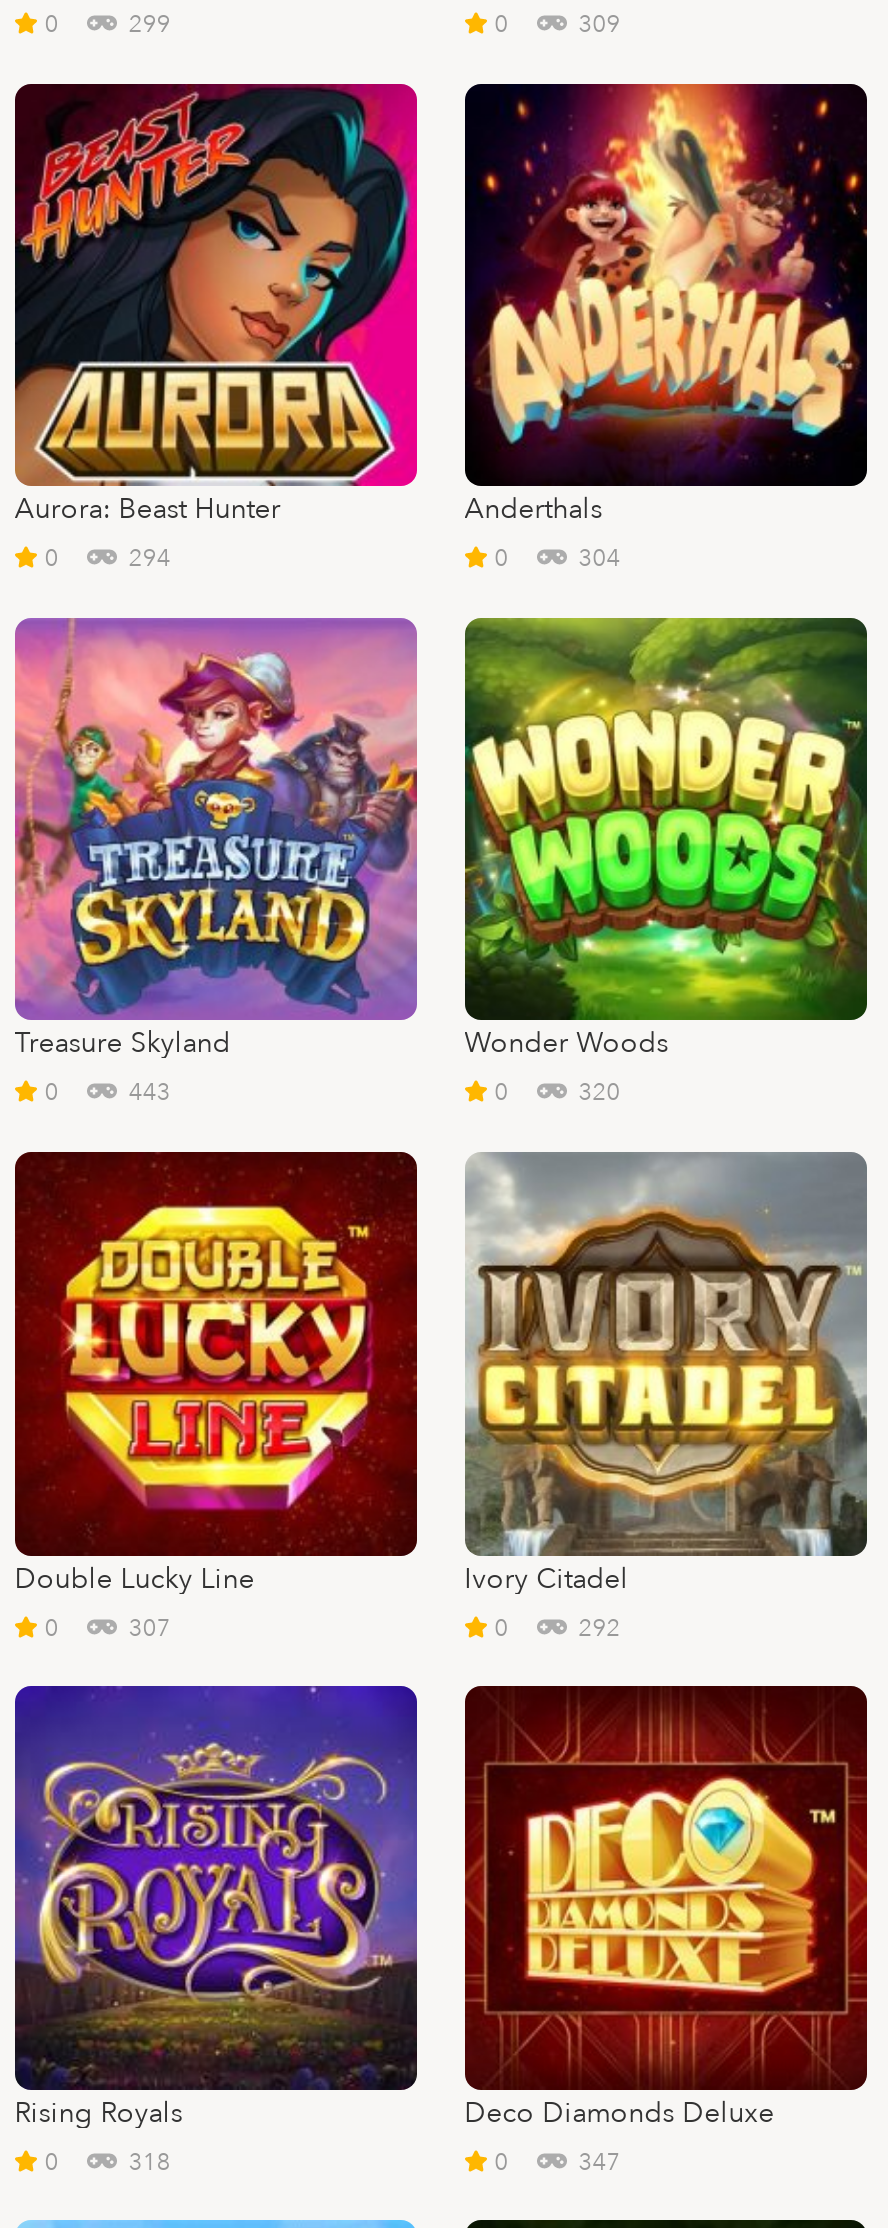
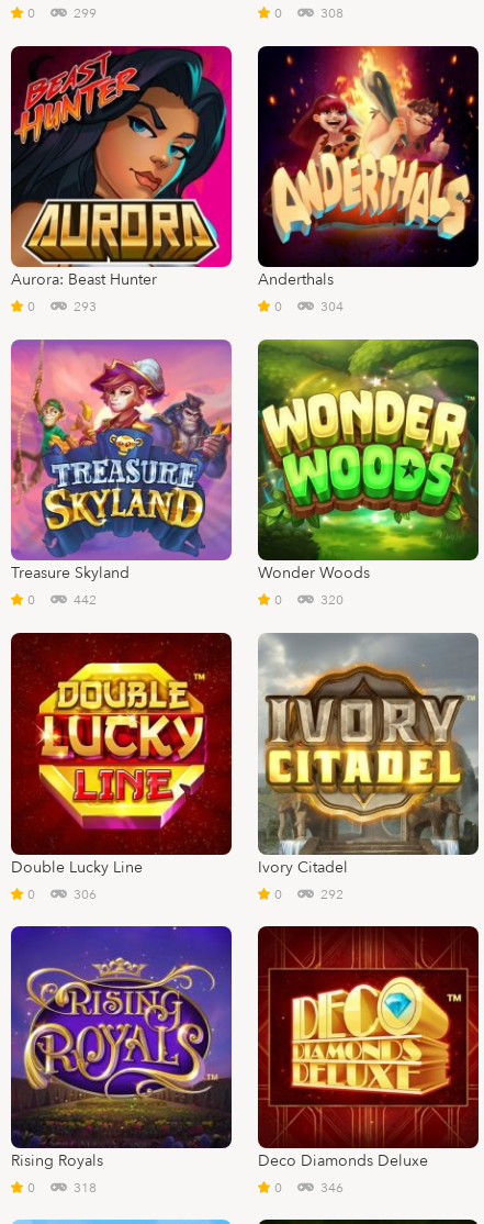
[578,8,620,40] 309 -> [320,4,343,22] 308
[129,542,171,574] 294 -> [73,298,96,316] 293
[129,1077,171,1109] 443 -> [73,592,96,609] 442
[129,1611,171,1643] 307 -> [73,885,96,903] 306
[578,2146,620,2178] 347 -> [320,1179,343,1196] 346

